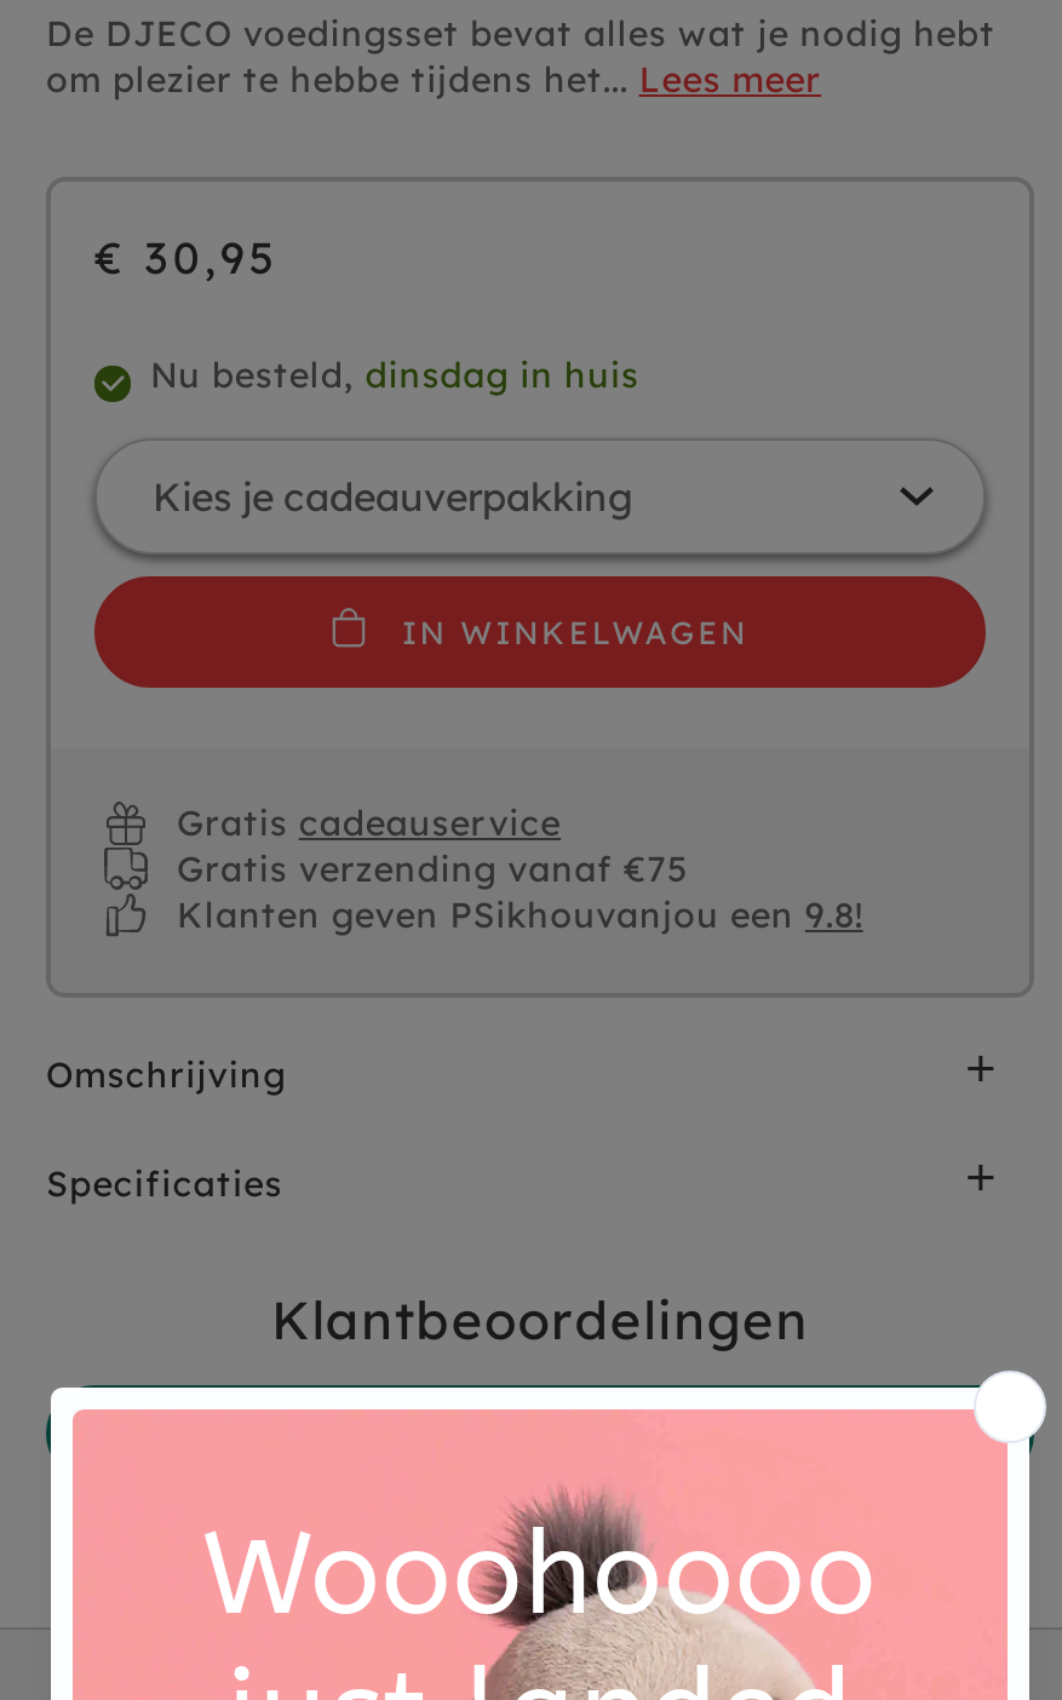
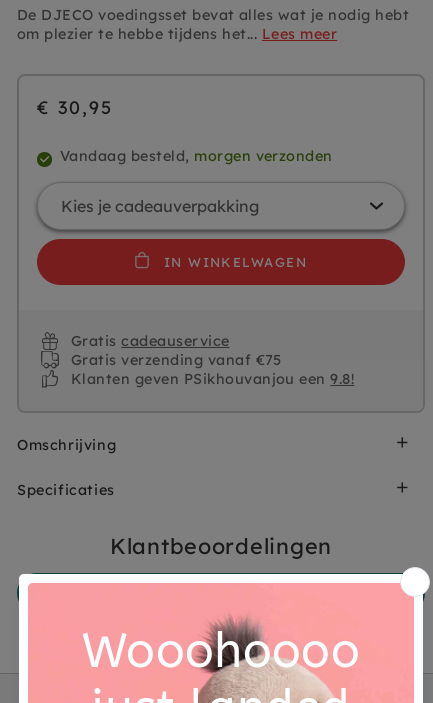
[150,354,639,398] Nu besteld, dinsdag in huis -> [60,147,333,165] Vandaag besteld, morgen verzonden

